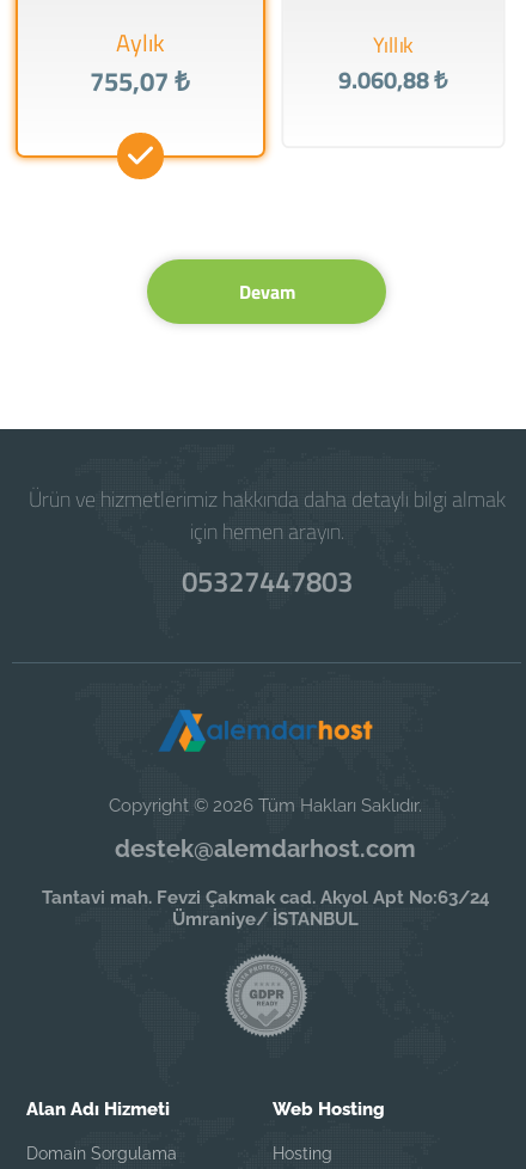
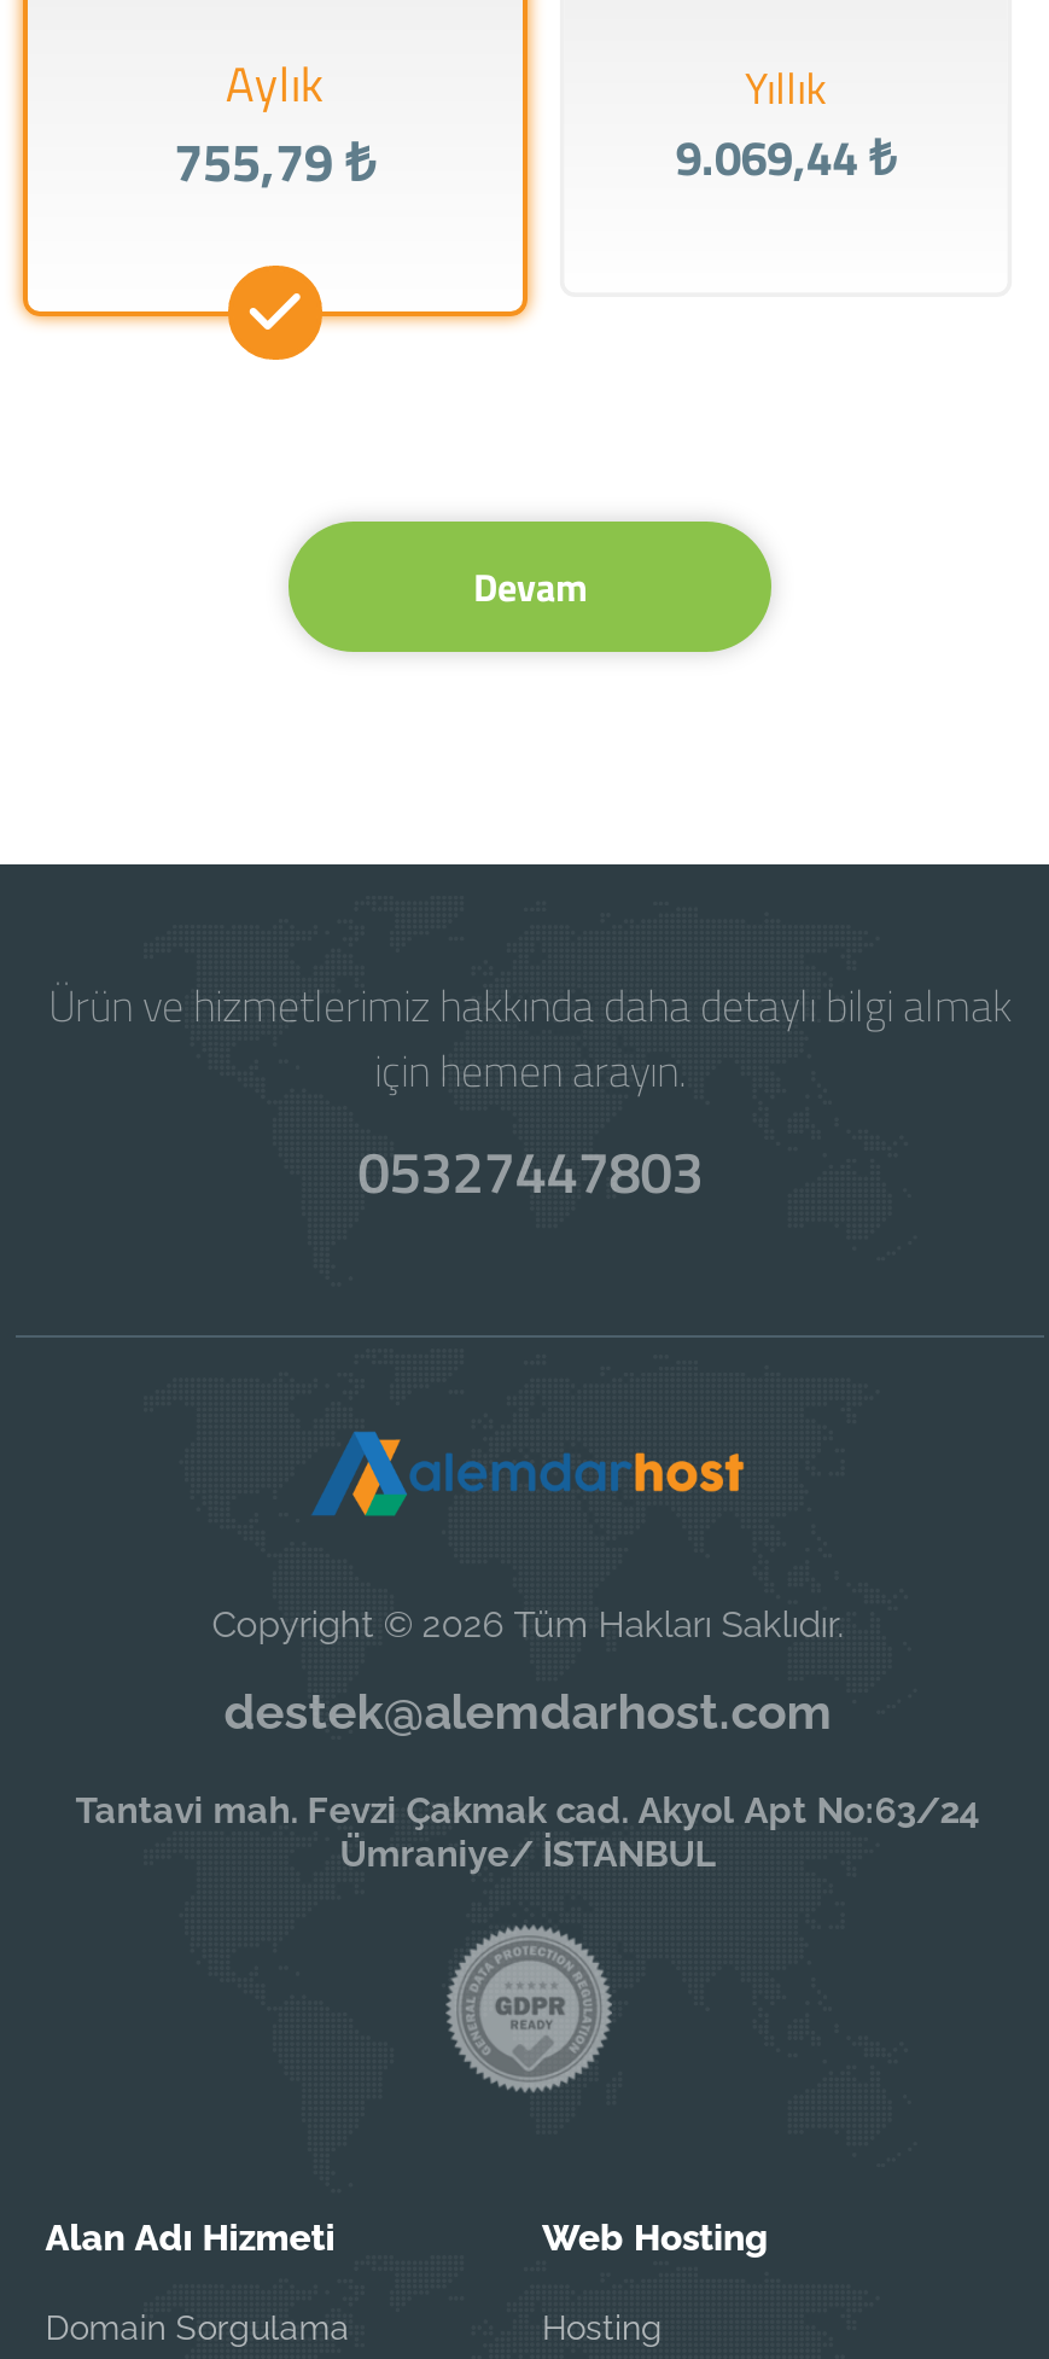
[90,61,191,102] 755,07 ₺ -> [174,121,376,203] 755,79 ₺
[338,61,448,98] 9.060,88 ₺ -> [674,122,896,196] 9.069,44 ₺

